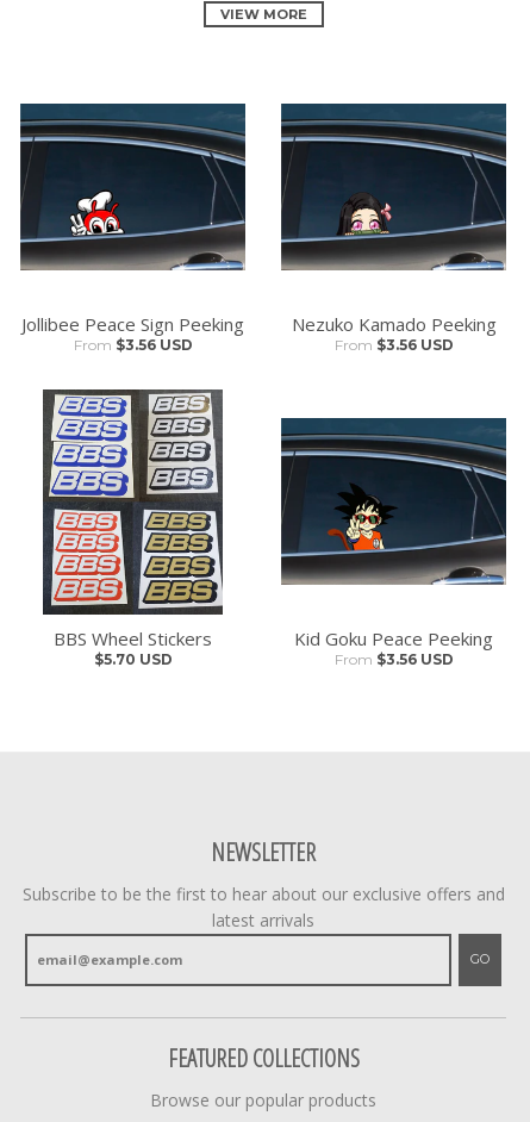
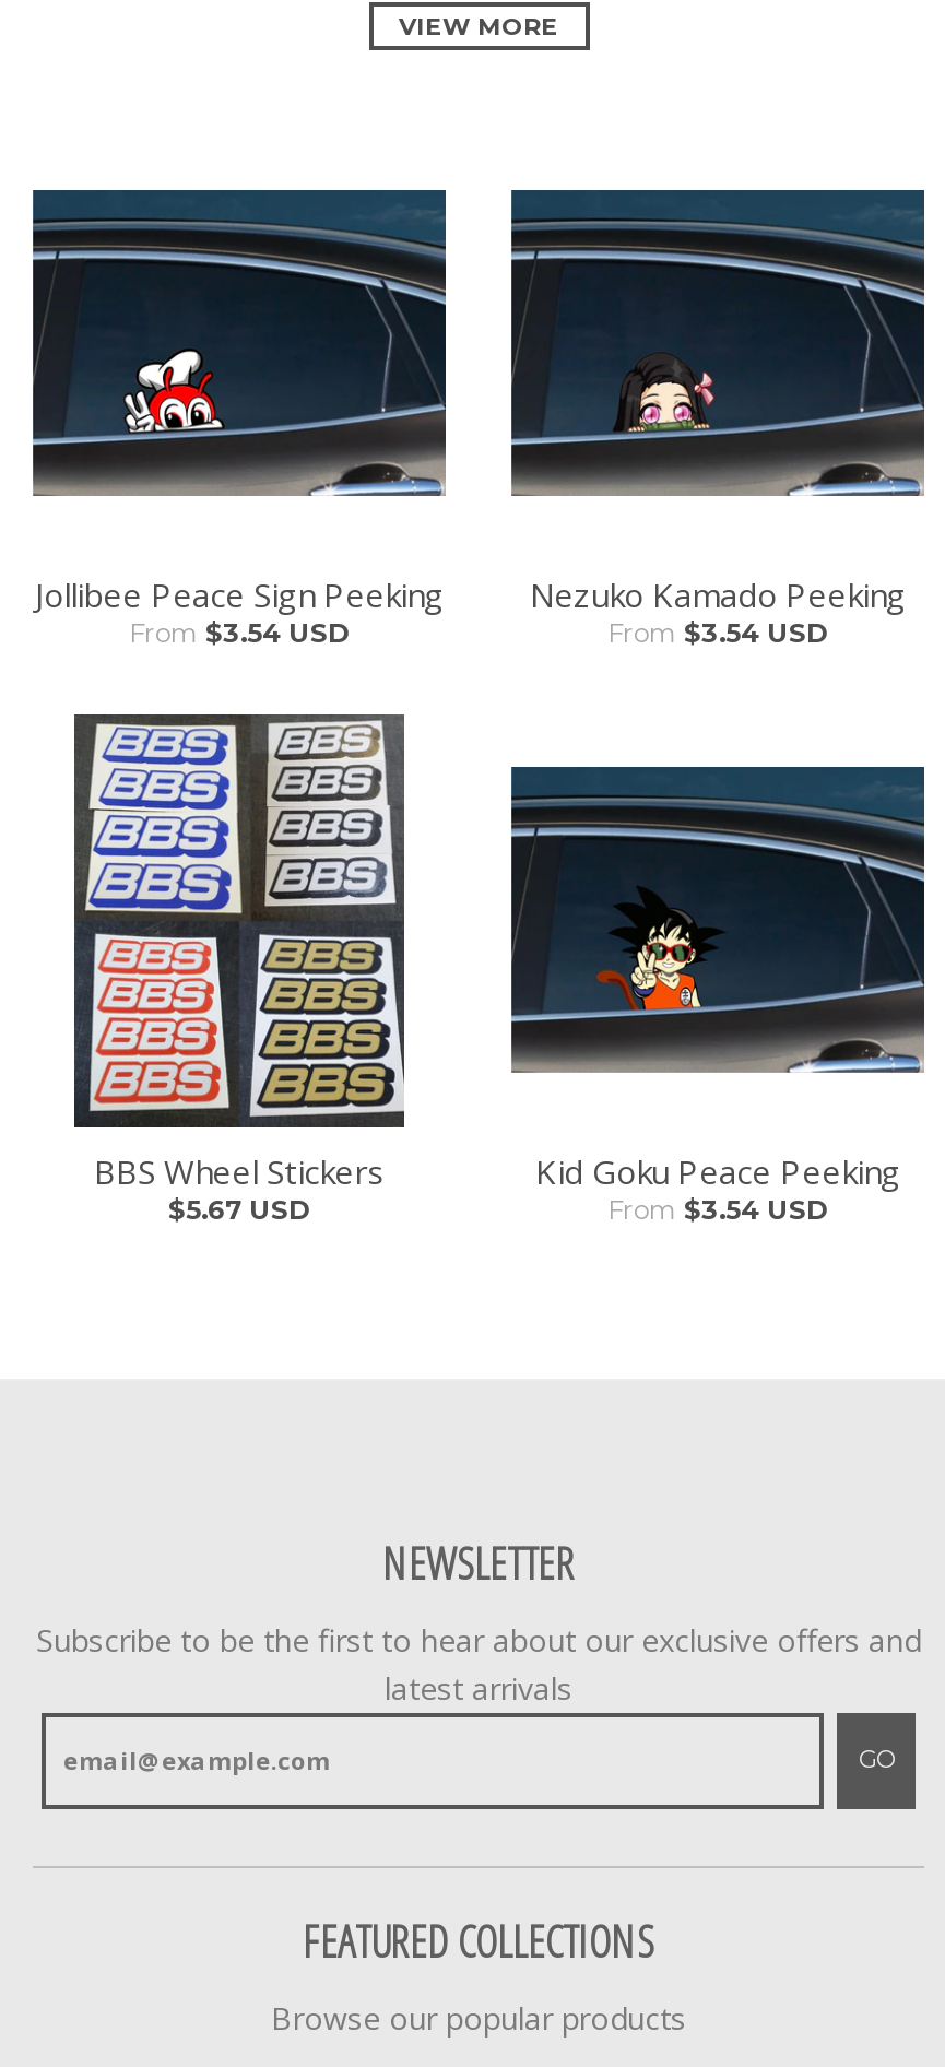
[73,336,192,353] From $3.56 USD -> [129,616,350,648] From $3.54 USD
[334,336,453,353] From $3.56 USD -> [607,616,828,648] From $3.54 USD
[93,650,172,668] $5.70 USD -> [168,1192,310,1225] $5.67 USD
[334,650,453,668] From $3.56 USD -> [607,1192,828,1225] From $3.54 USD

